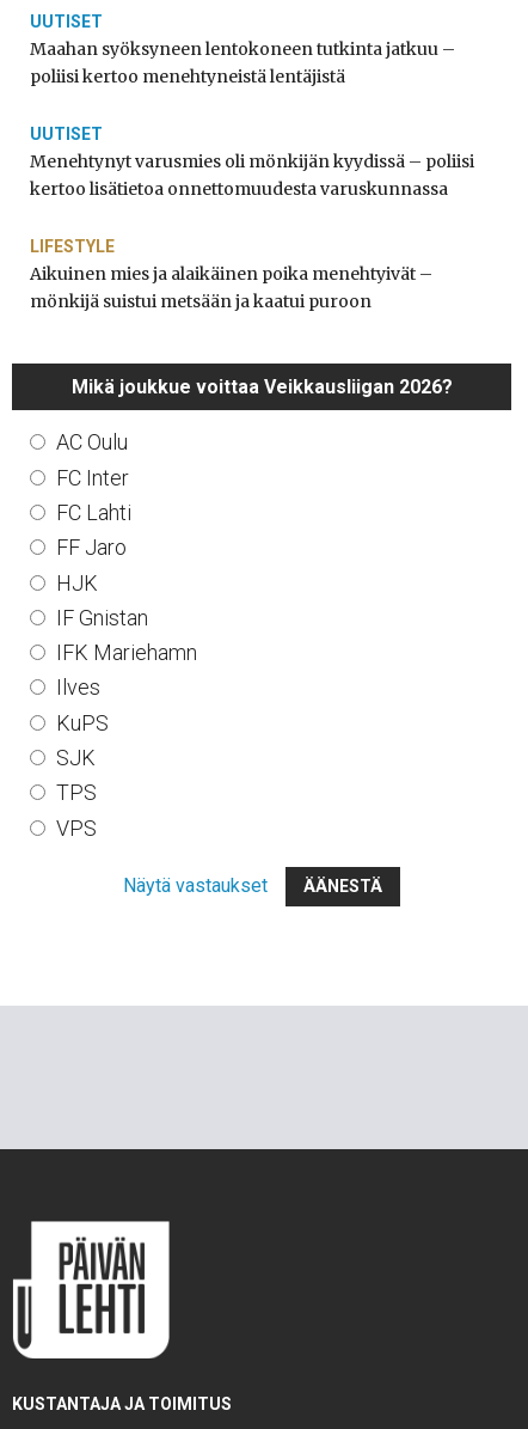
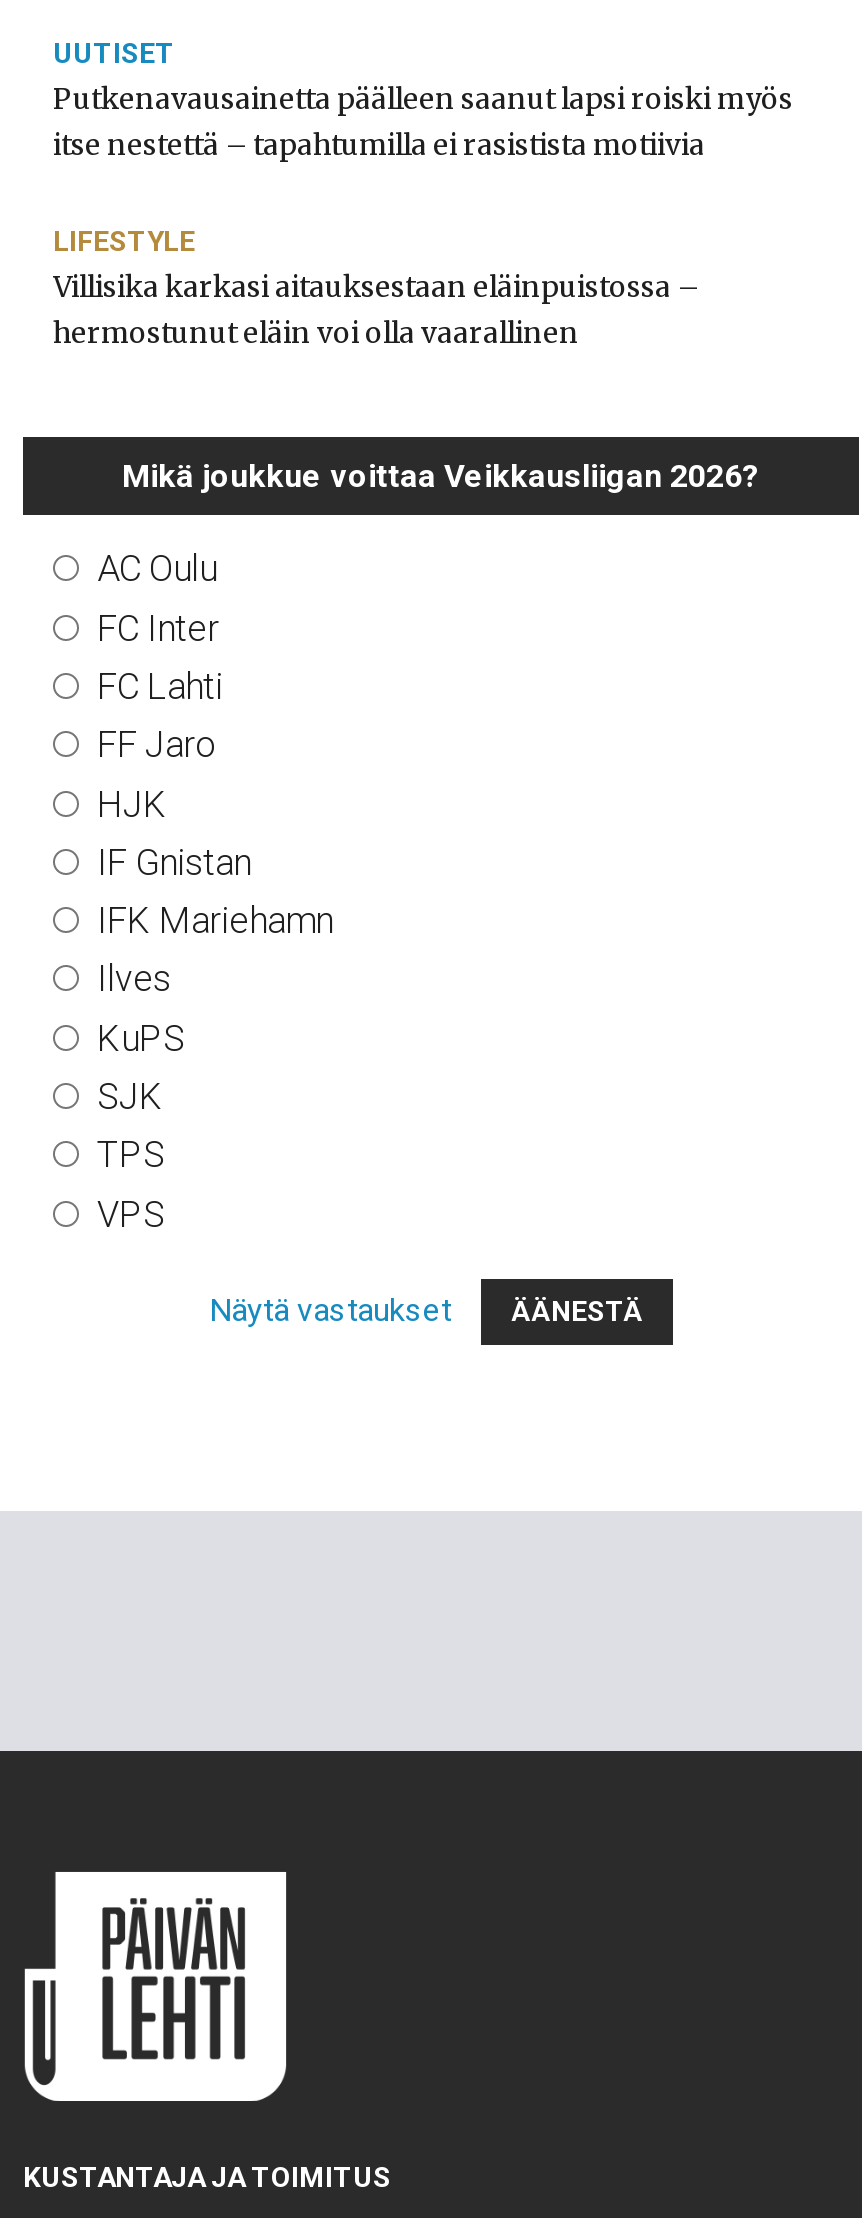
[30,39,474,200] Maahan syöksyneen lentokoneen tutkinta jatkuu – | poliisi kertoo menehtyneistä lentäjistä | UUTISET | Menehtynyt varusmies oli mönkijän kyydissä – poliisi | kertoo lisätietoa onnettomuudesta varuskunnassa -> [53,82,793,164] Putkenavausainetta päälleen saanut lapsi roiski myös | itse nestettä – tapahtumilla ei rasistista motiivia
[30,264,432,313] Aikuinen mies ja alaikäinen poika menehtyivät – | mönkijä suistui metsään ja kaatui puroon -> [53,270,699,352] Villisika karkasi aitauksestaan eläinpuistossa – | hermostunut eläin voi olla vaarallinen

